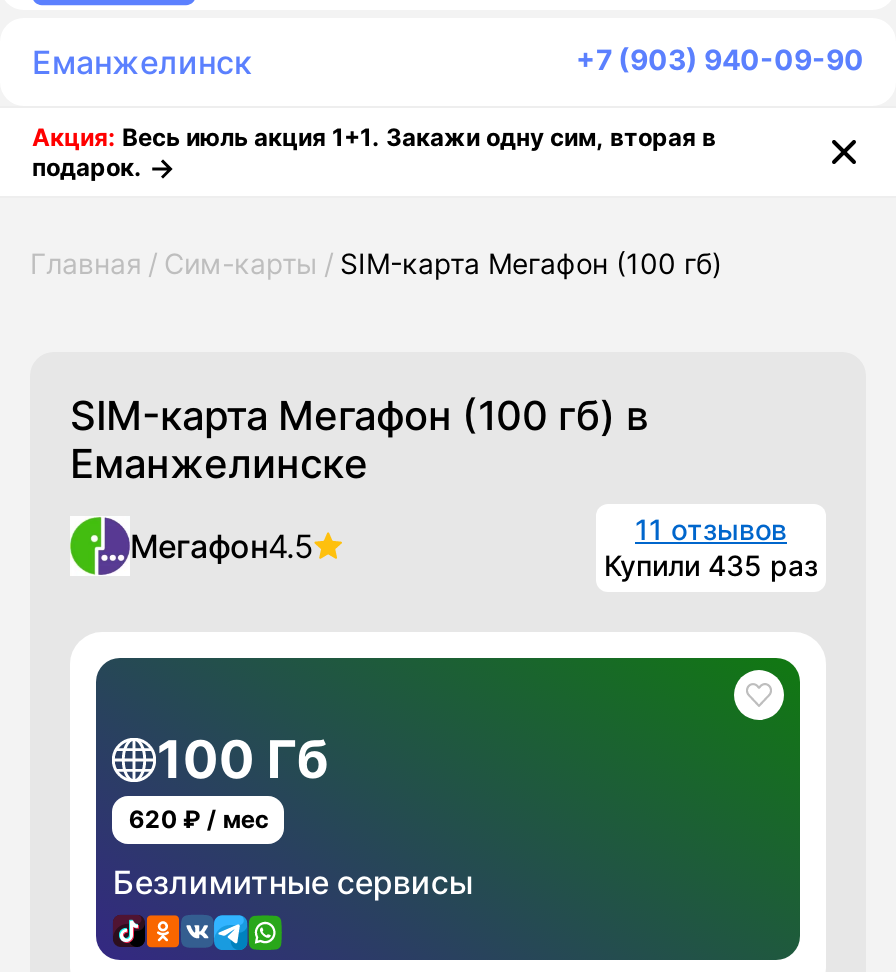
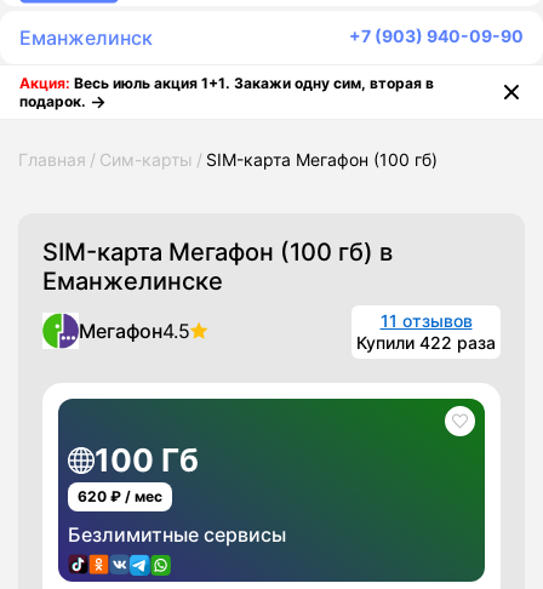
[604,548,818,582] Купили 435 раз -> [356,332,496,353] Купили 422 раза

